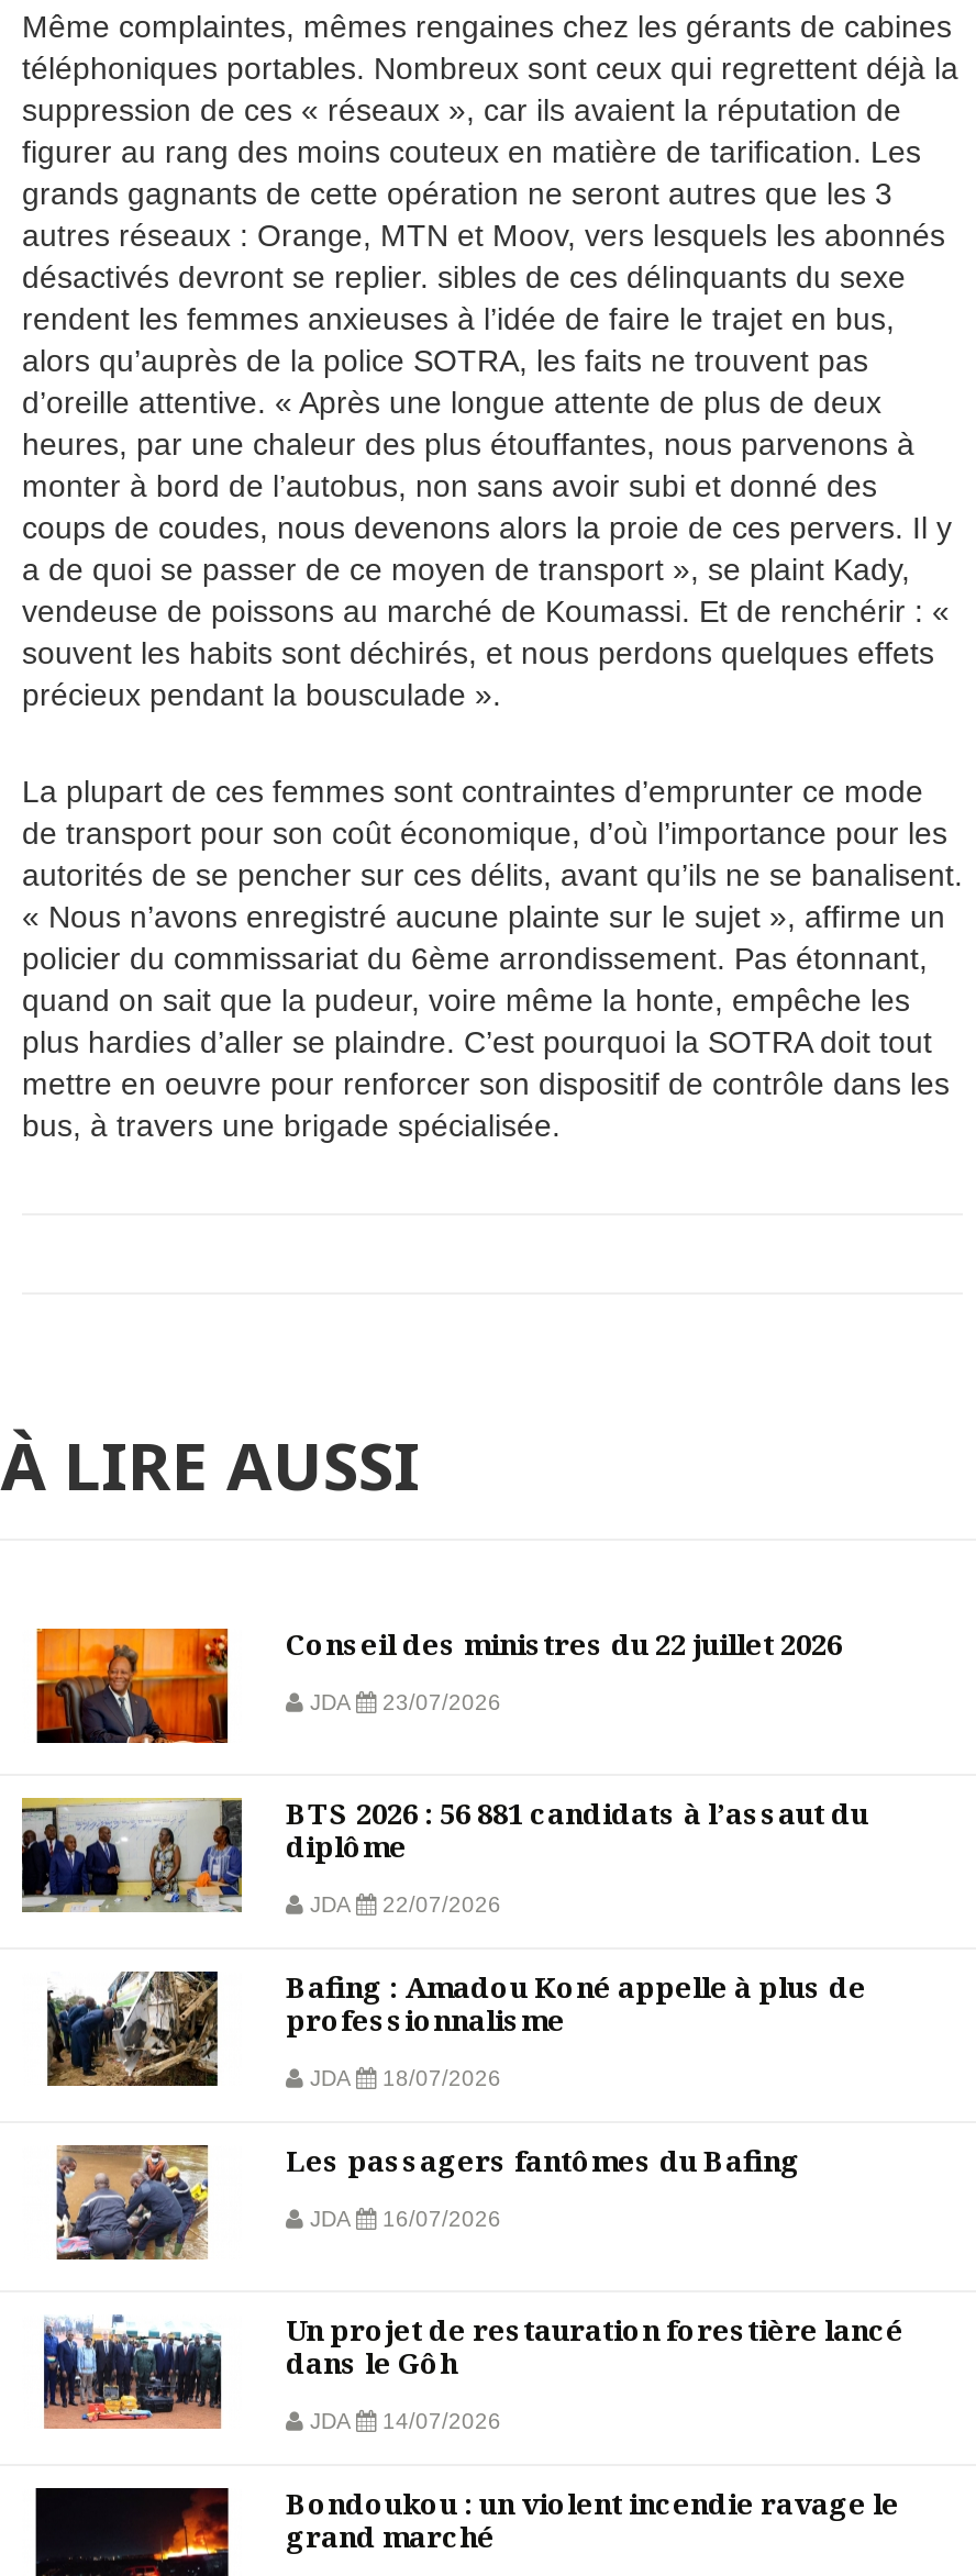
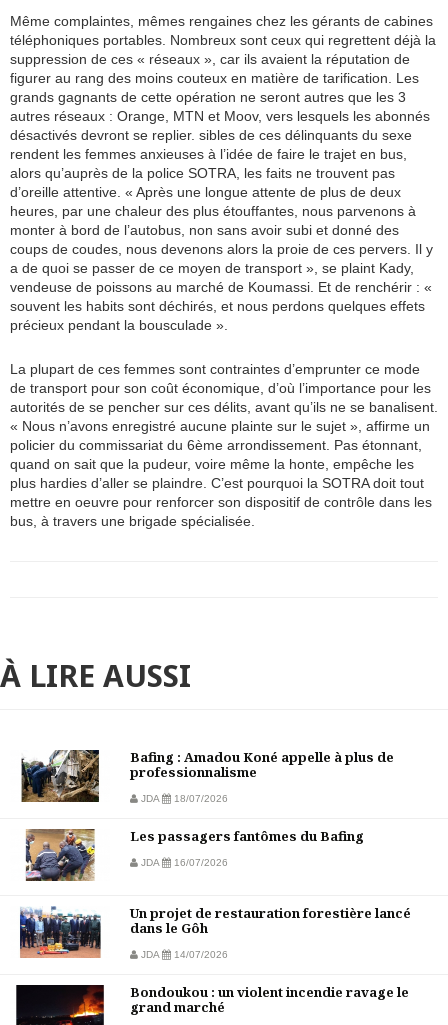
[33,1625,868,1918] [image] | Conseil des ministres du 22 juillet 2026 | JDA | 23/07/2026 | BTS 2026 : 56 881 candidats à l’assaut du | diplôme | JDA | 22/07/2026 -> none
[20,1796,244,1914] [image] -> none

